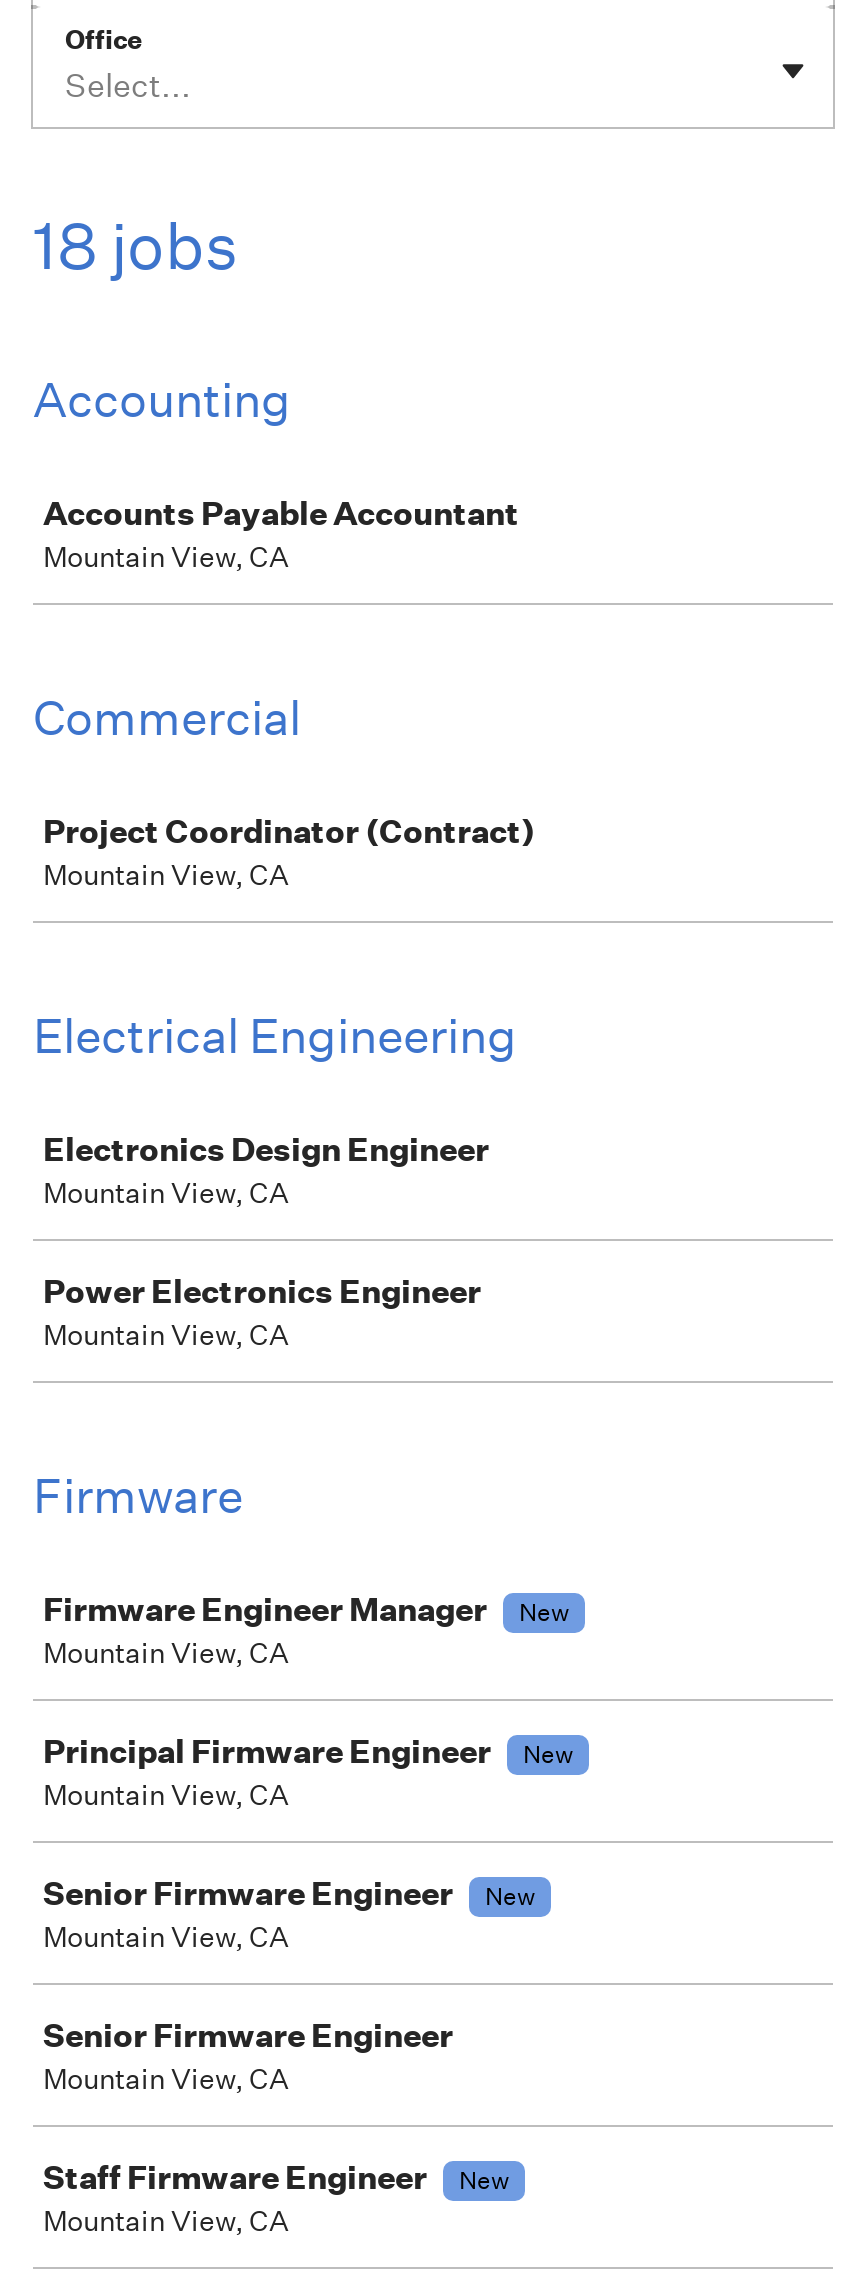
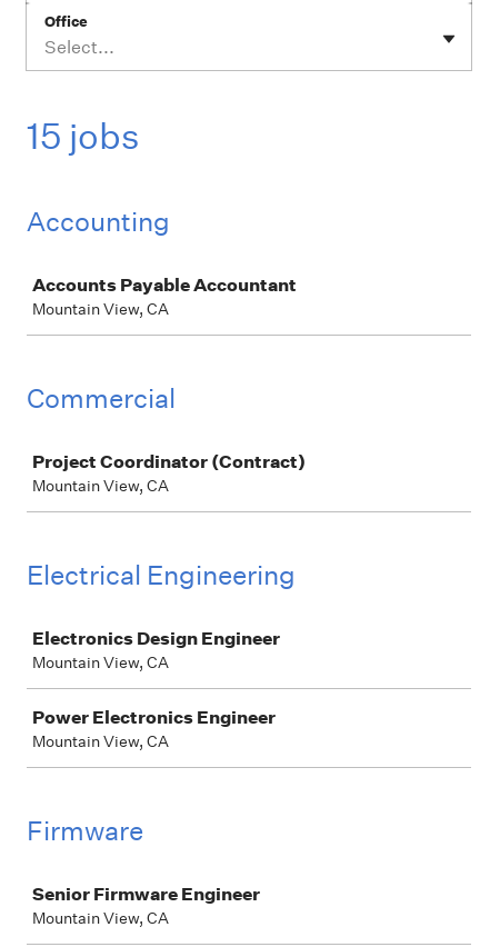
[33,207,239,285] 18 jobs -> [27,114,140,158] 15 jobs
[43,1589,573,1813] Firmware Engineer Manager | New | Mountain View, CA | Principal Firmware Engineer | New | Mountain View, CA -> none
[43,1879,535,2197] New | Mountain View, CA | Senior Firmware Engineer | Mountain View, CA | Staff Firmware Engineer | New -> none

